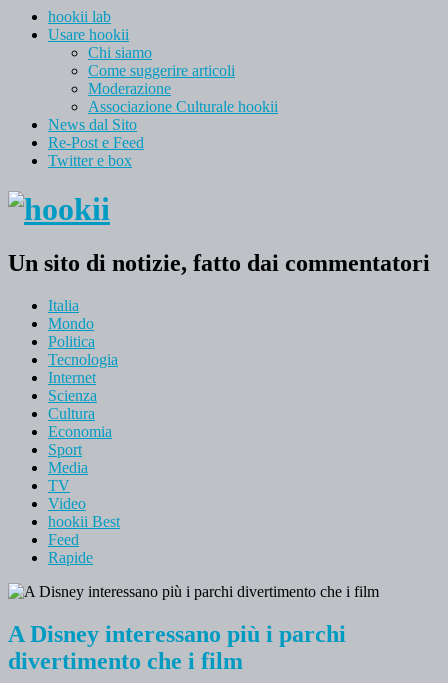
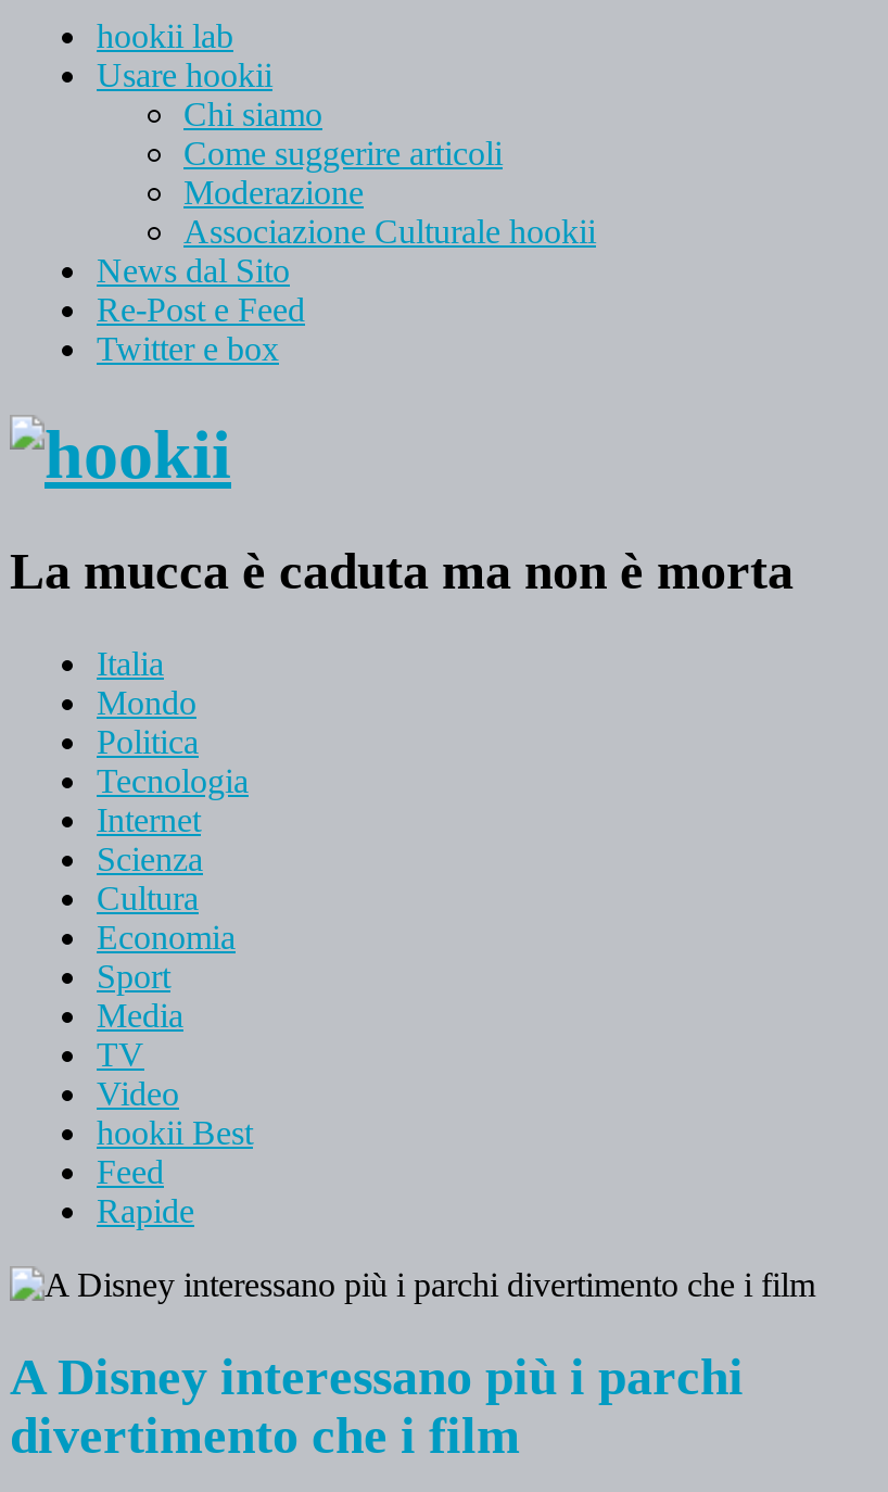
[8,250,430,276] Un sito di notizie, fatto dai commentatori -> [10,543,794,599] La mucca è caduta ma non è morta

